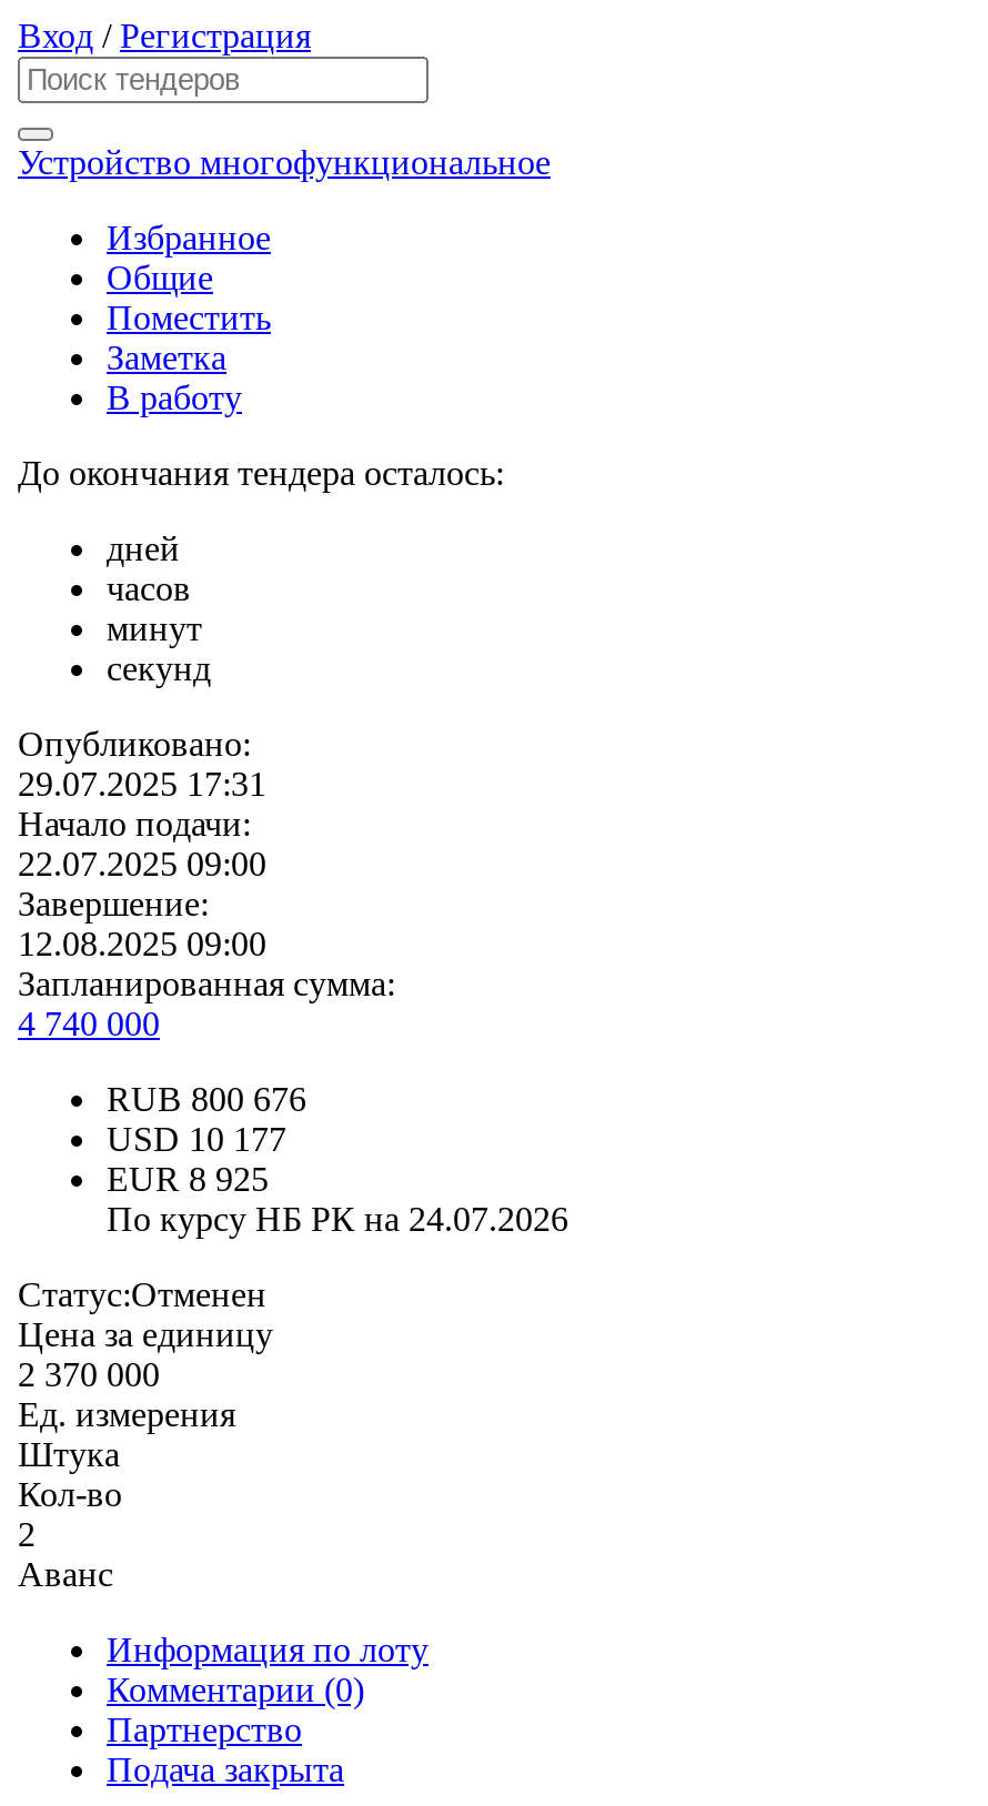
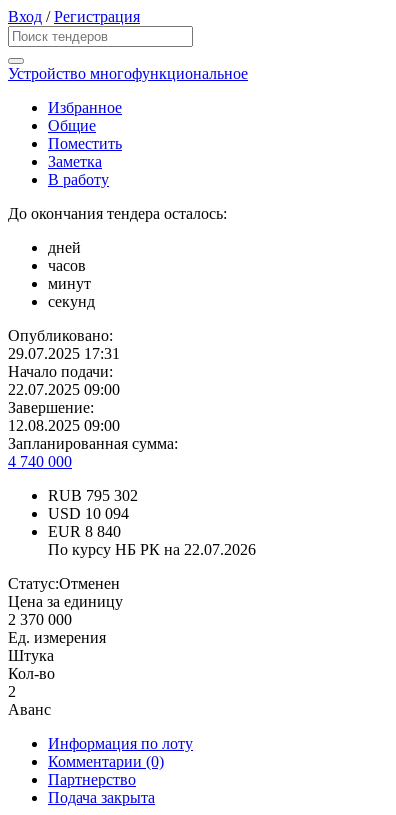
[107,1080,306,1118] RUB 800 676 -> [48,487,138,504] RUB 795 302
[107,1120,286,1158] USD 10 177 -> [48,505,129,522] USD 10 094
[107,1160,269,1198] EUR 8 925 -> [48,523,121,540] EUR 8 840
[107,1200,568,1238] По курсу НБ РК на 24.07.2026 -> [48,541,256,558] По курсу НБ РК на 22.07.2026

